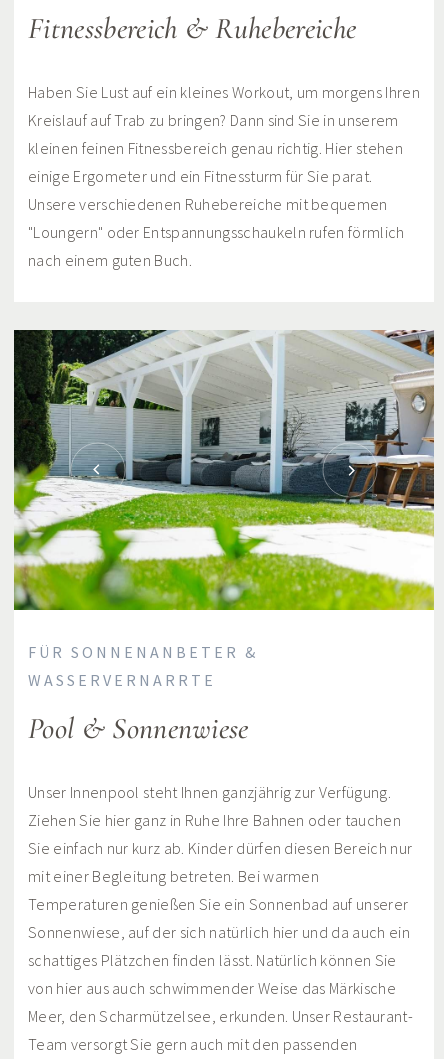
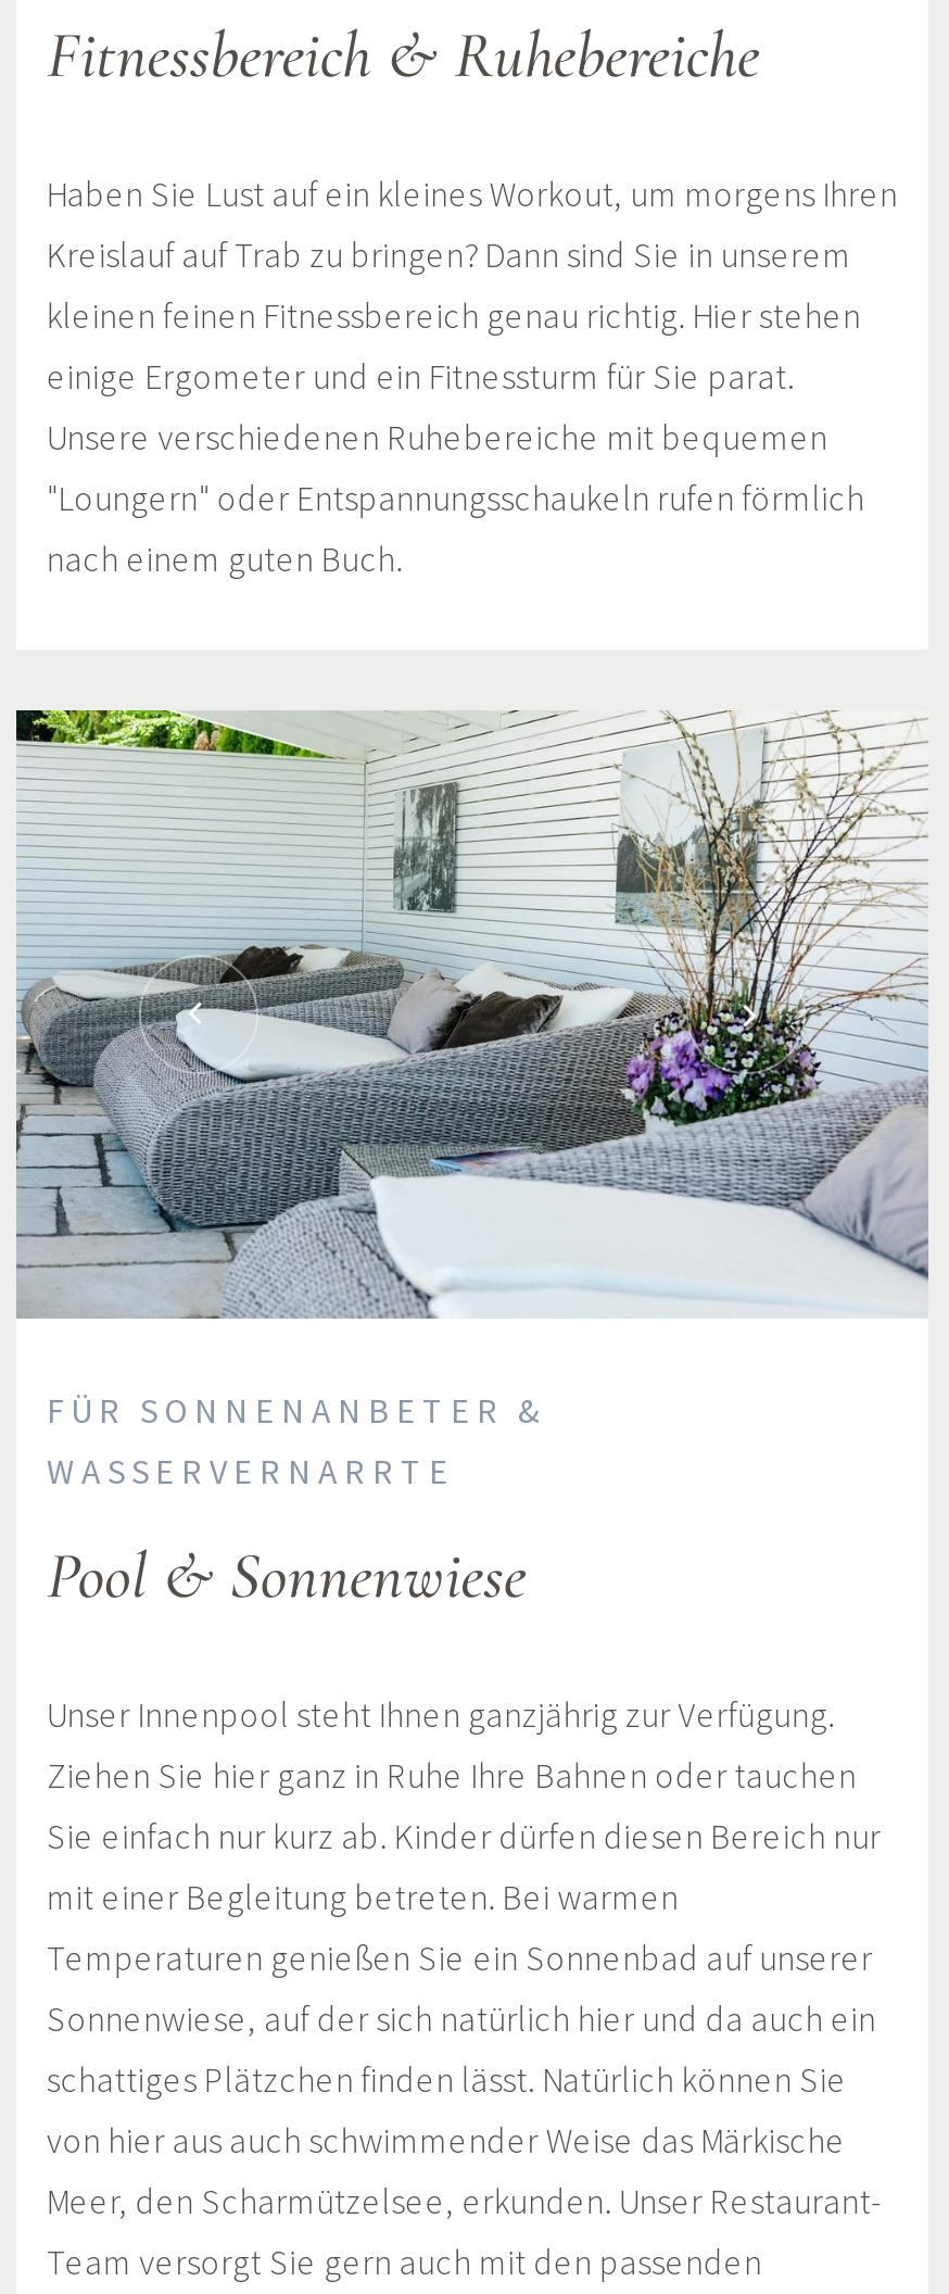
[13,329,435,611] [image] -> [14,708,931,1321] [image]

